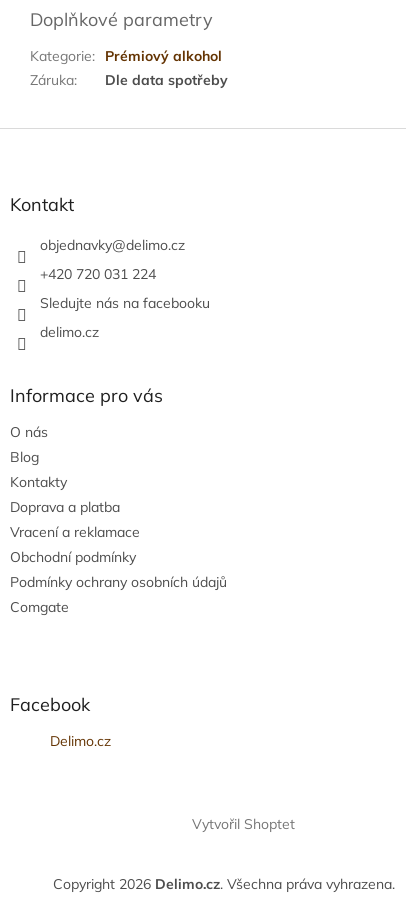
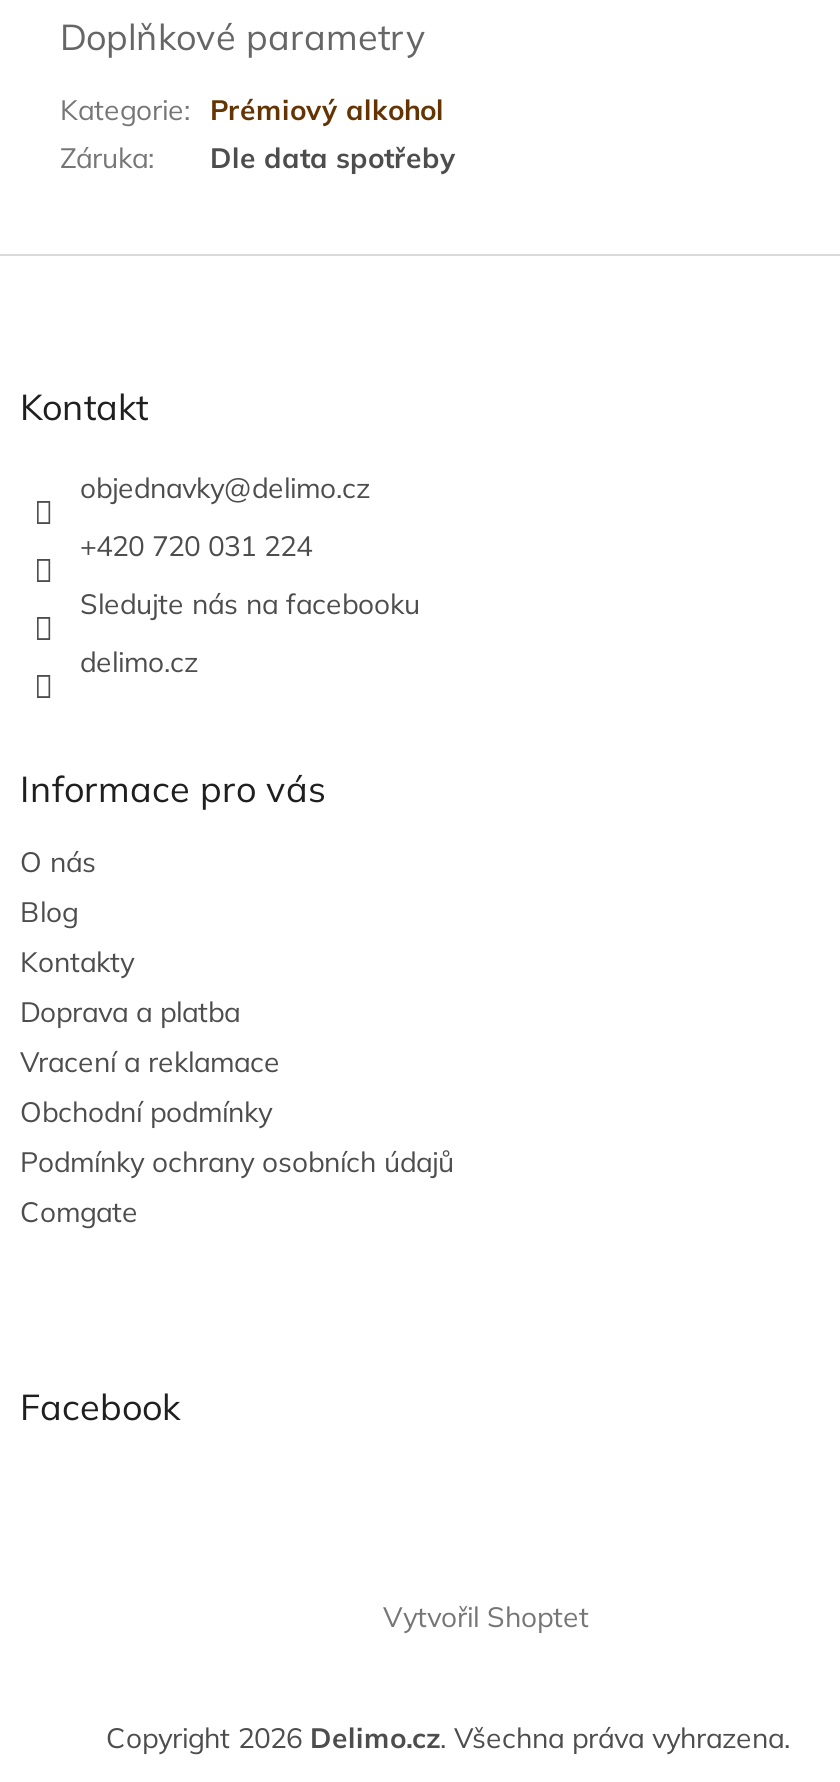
[50,732,111,750] Delimo.cz -> none

